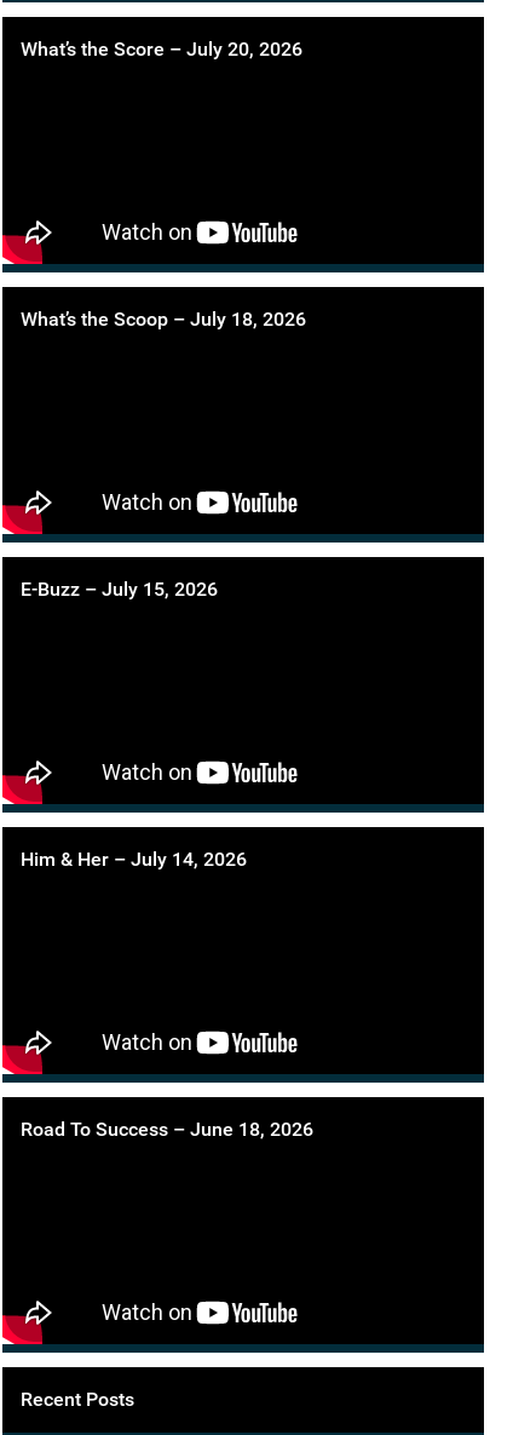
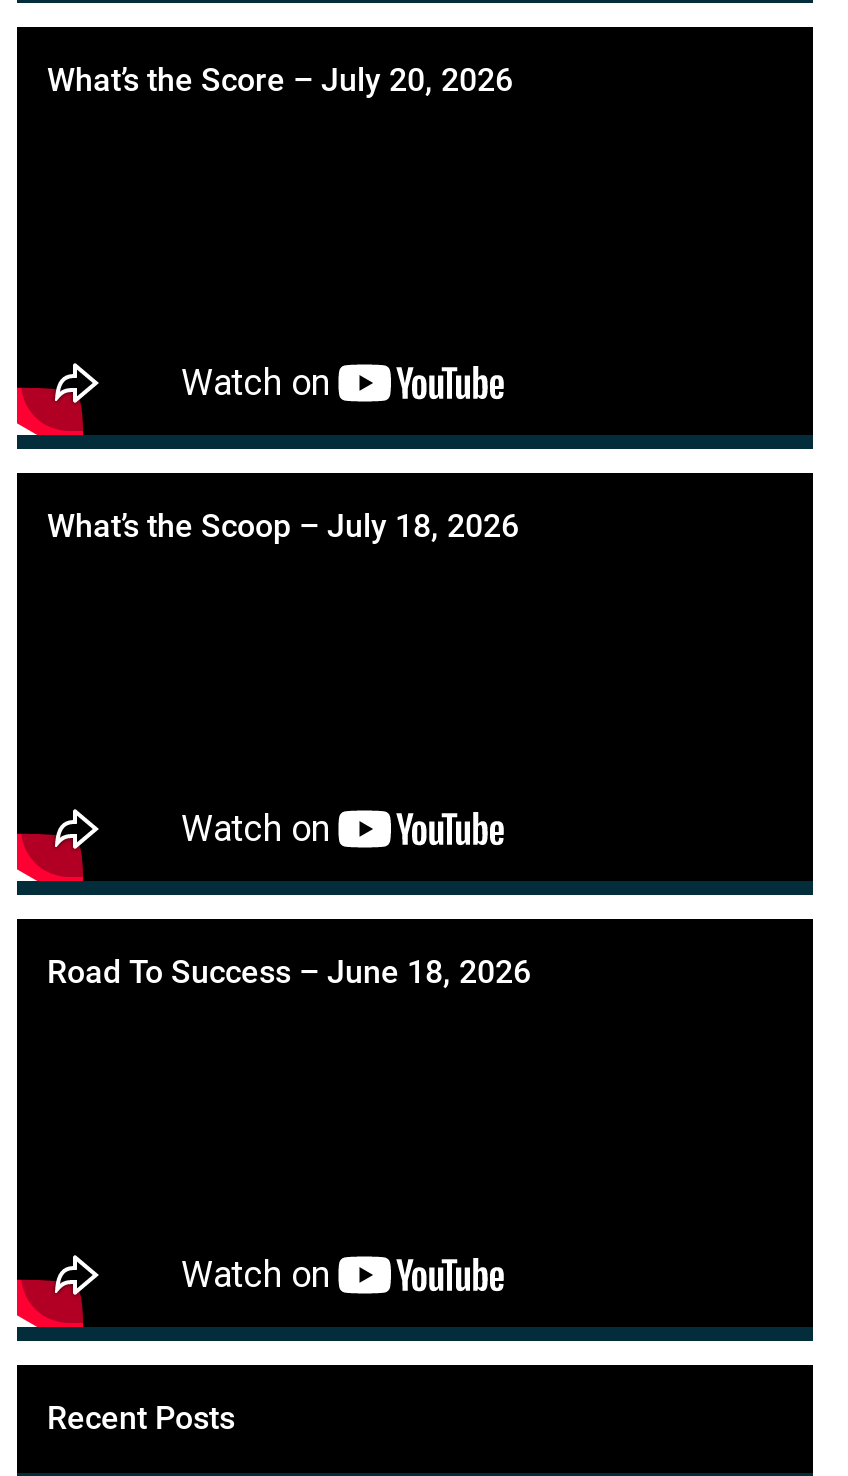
[21,578,218,601] E-Buzz – July 15, 2026 -> none
[21,848,247,871] Him & Her – July 14, 2026 -> none

